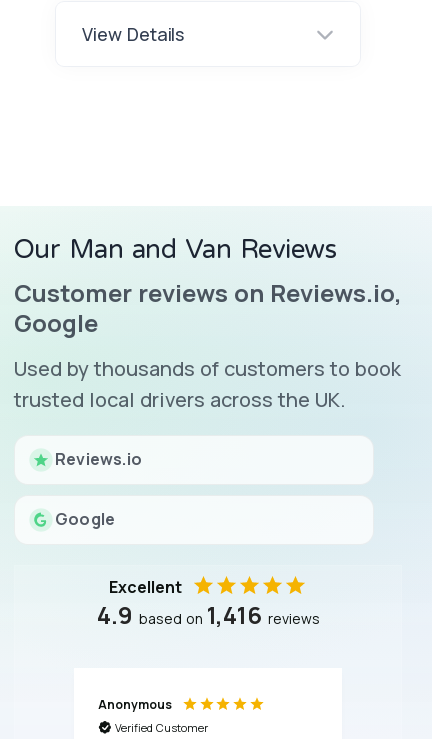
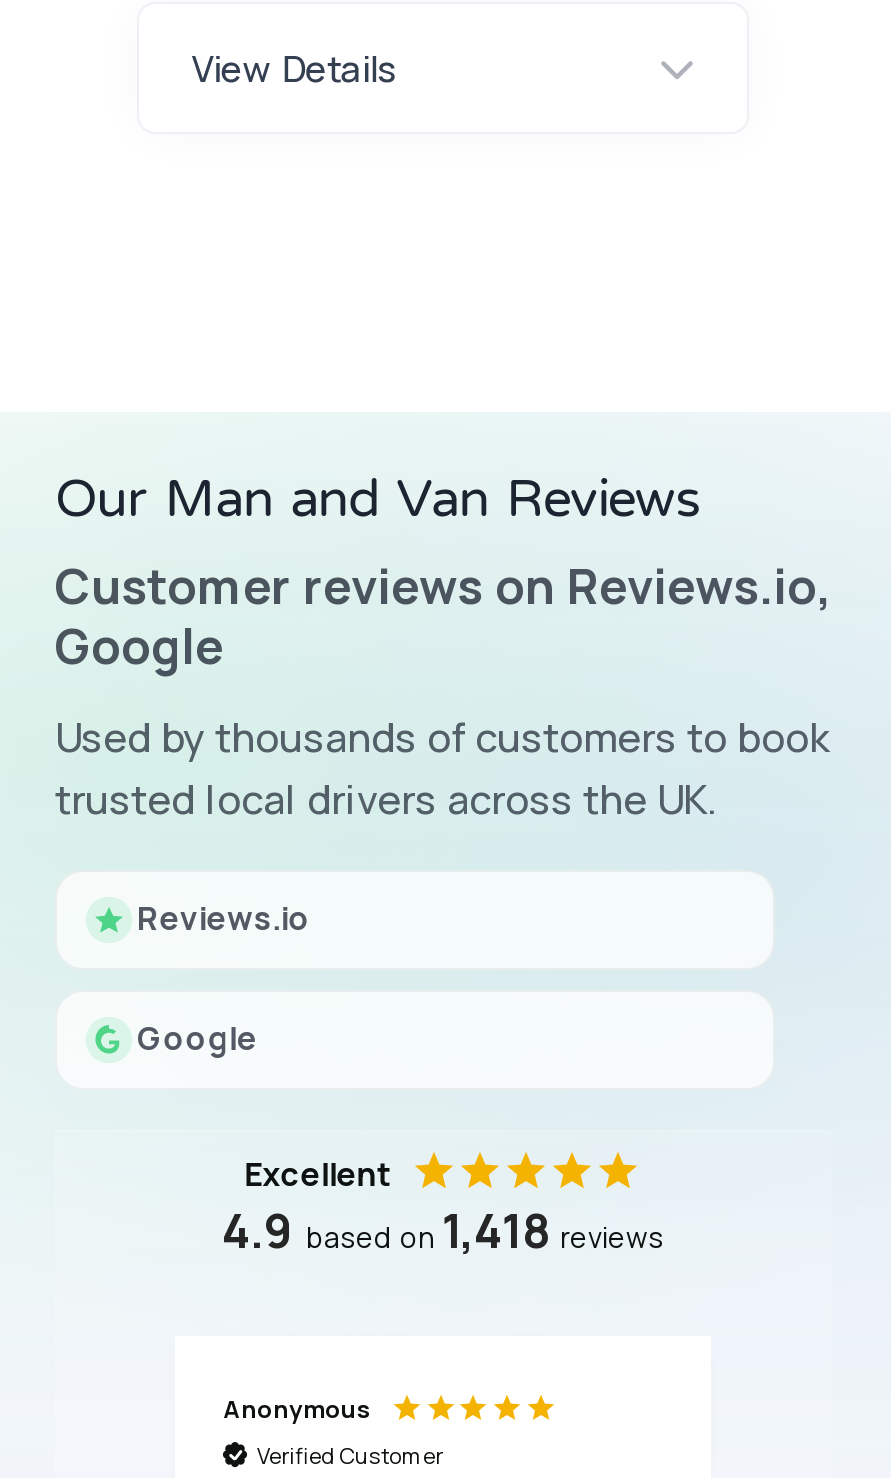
[96,599,319,631] 4.9 based on 1,416 reviews -> [222,1198,664,1262] 4.9 based on 1,418 reviews

